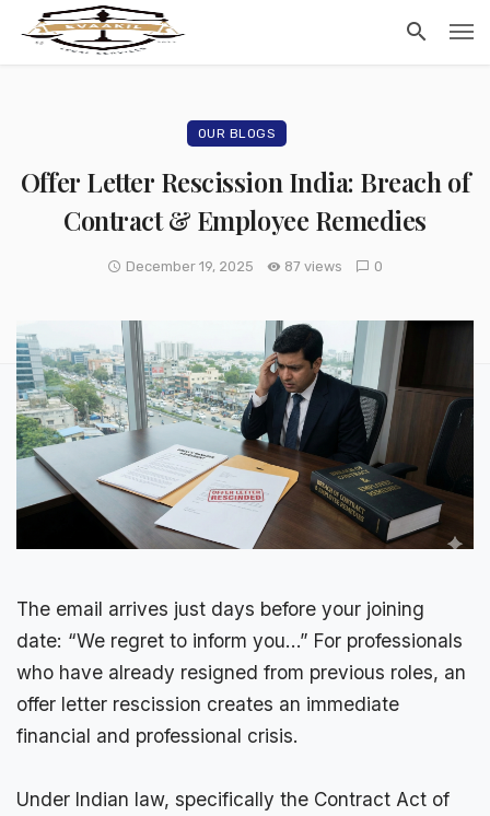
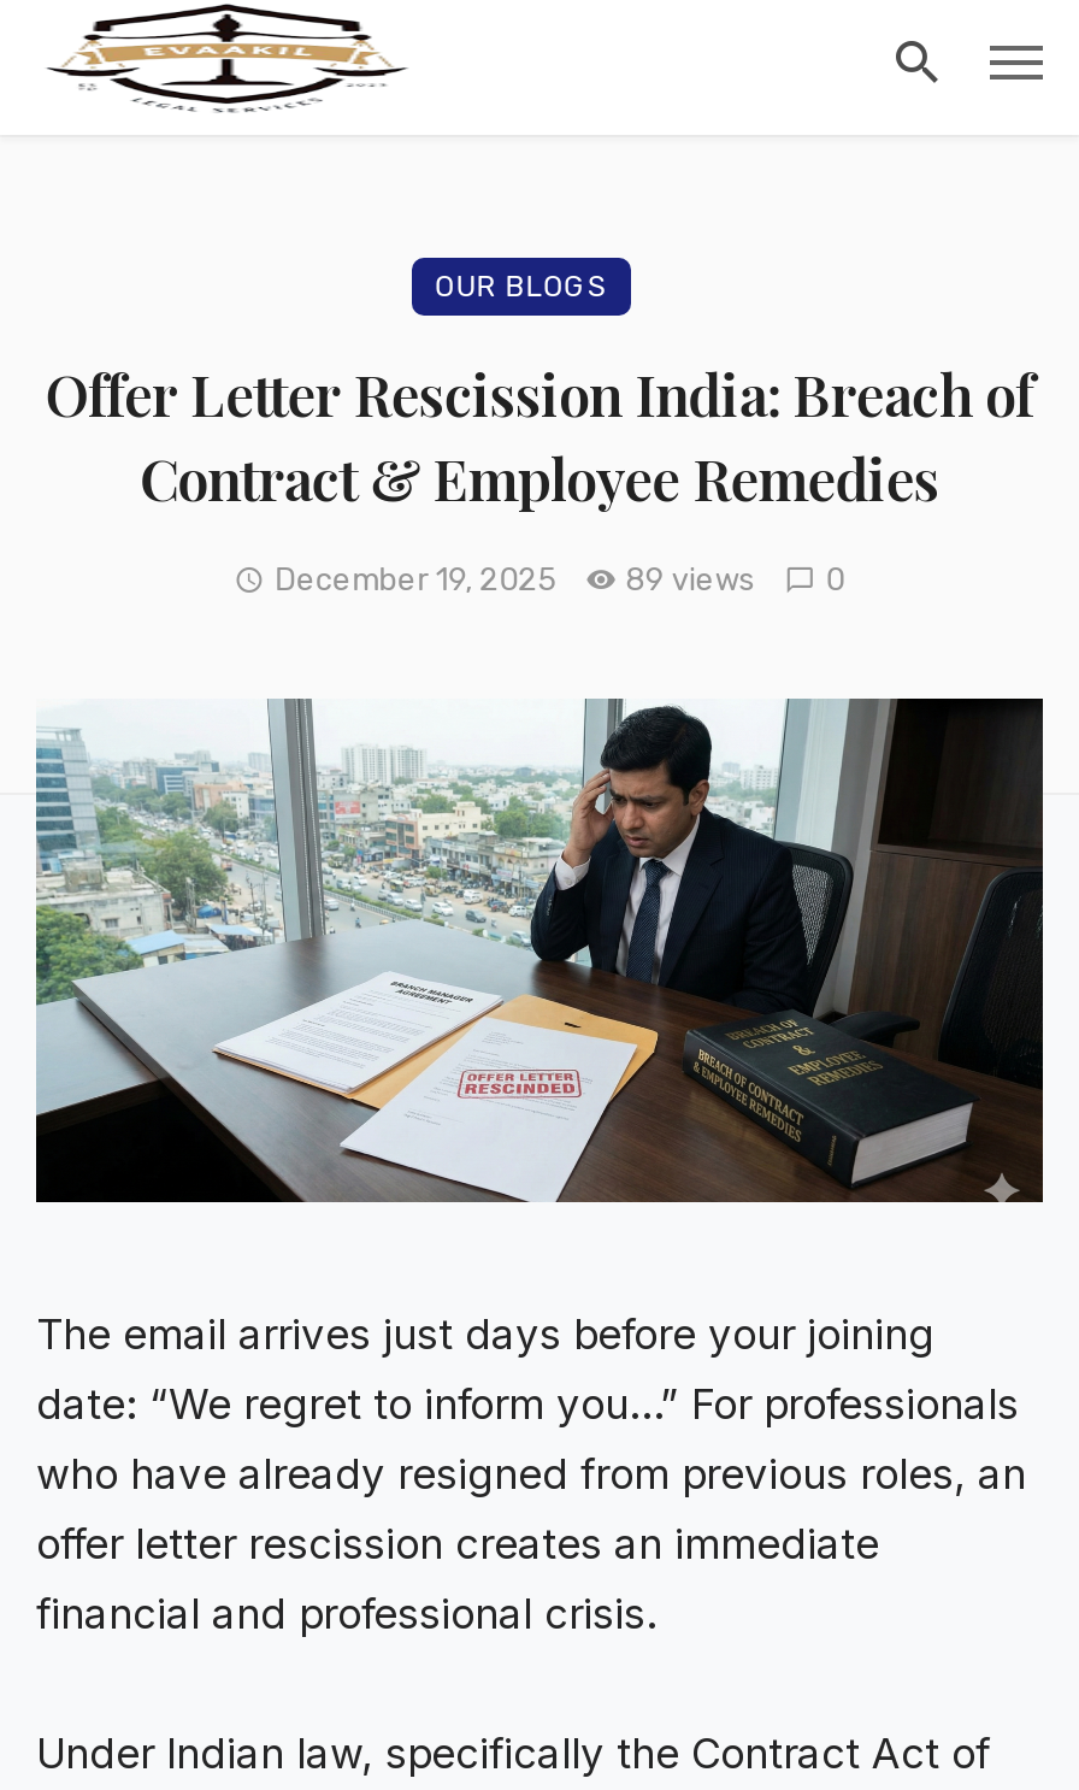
[125,258,383,275] December 19, 2025 87 views 0 -> [275,561,845,597] December 19, 2025 89 views 0

